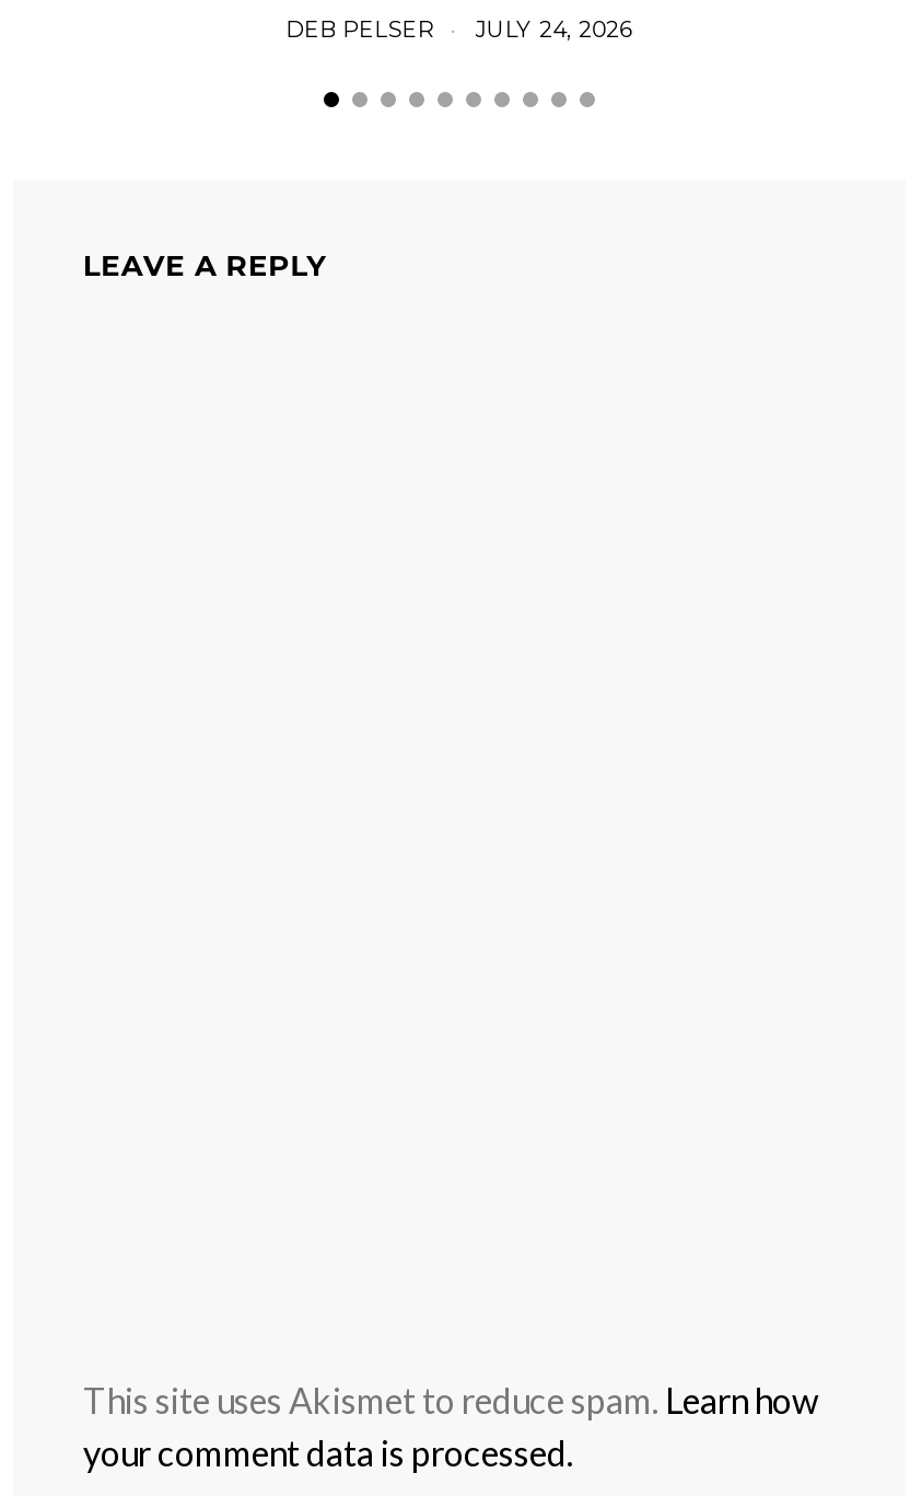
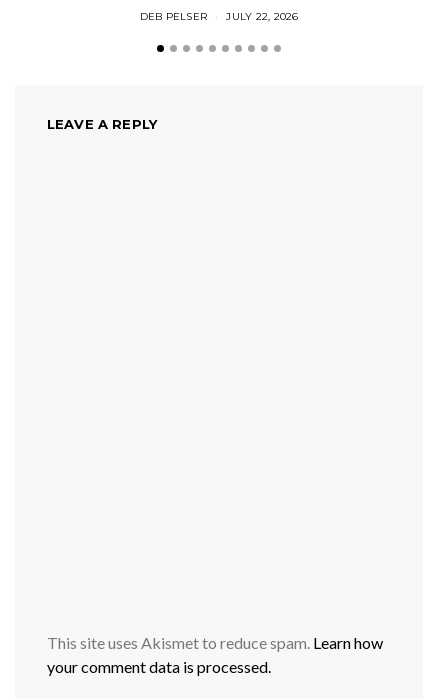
[285,15,633,44] DEB PELSER JULY 24, 2026 -> [139,10,298,23] DEB PELSER JULY 22, 2026

